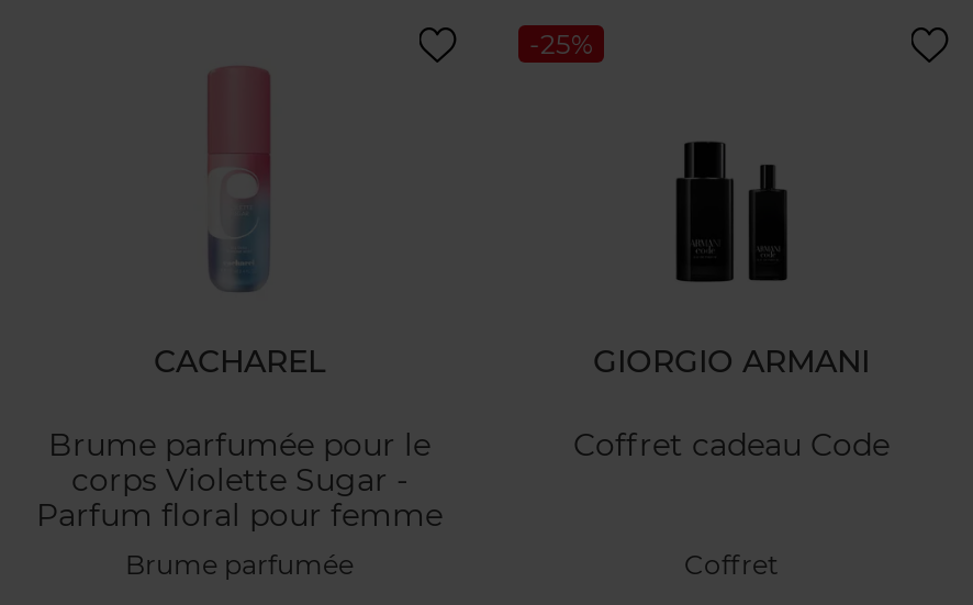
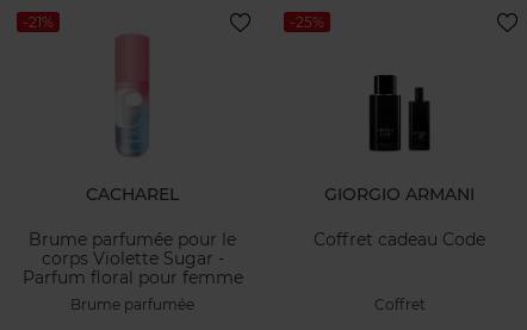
none -> [23,13,54,30] -21%

